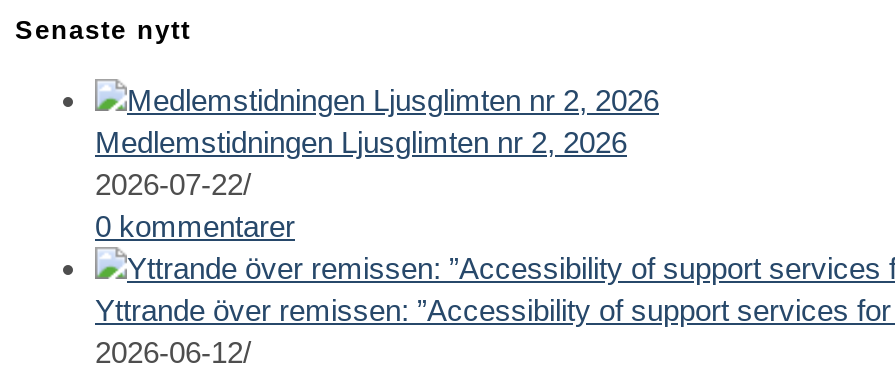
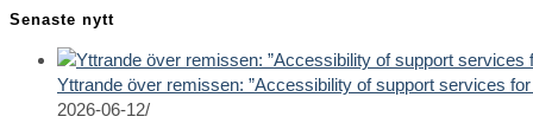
[95,124,627,242] Medlemstidningen Ljusglimten nr 2, 2026 | 2026-07-22/ | 0 kommentarer -> none

